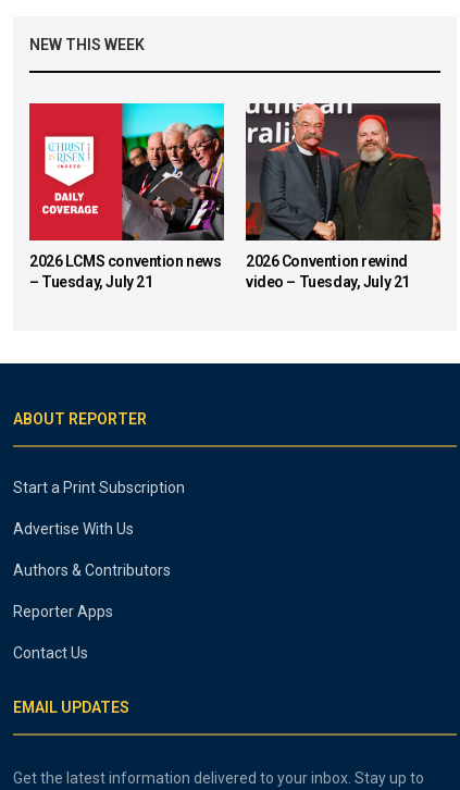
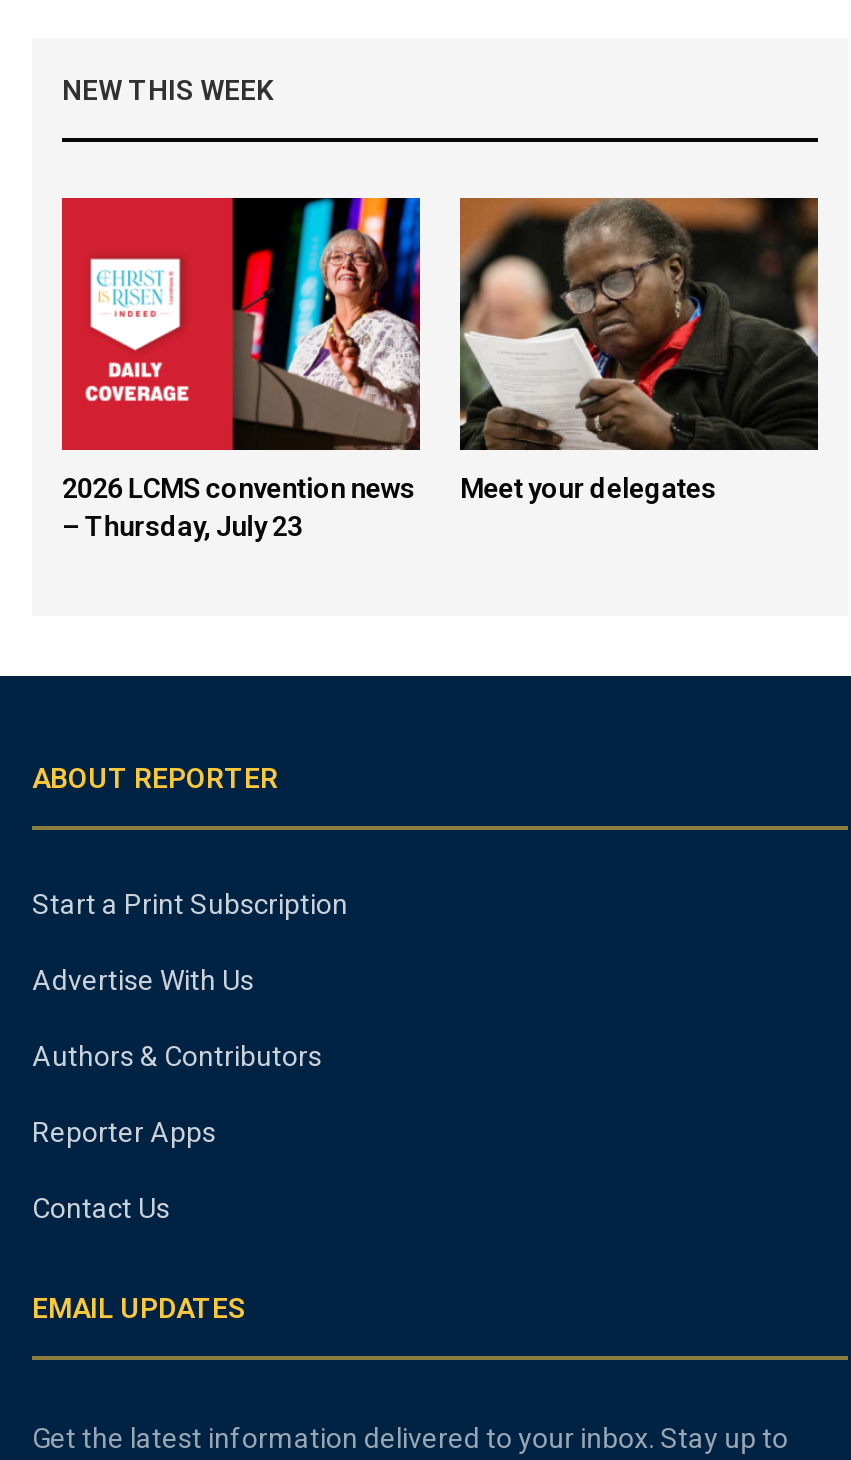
[29,102,225,290] [image] | – Tuesday, July 21 -> [62,196,422,542] [image] | – Thursday, July 23
[245,102,442,290] [image] | 2026 Convention rewind | video – Tuesday, July 21 -> [458,196,820,504] [image] | Meet your delegates

